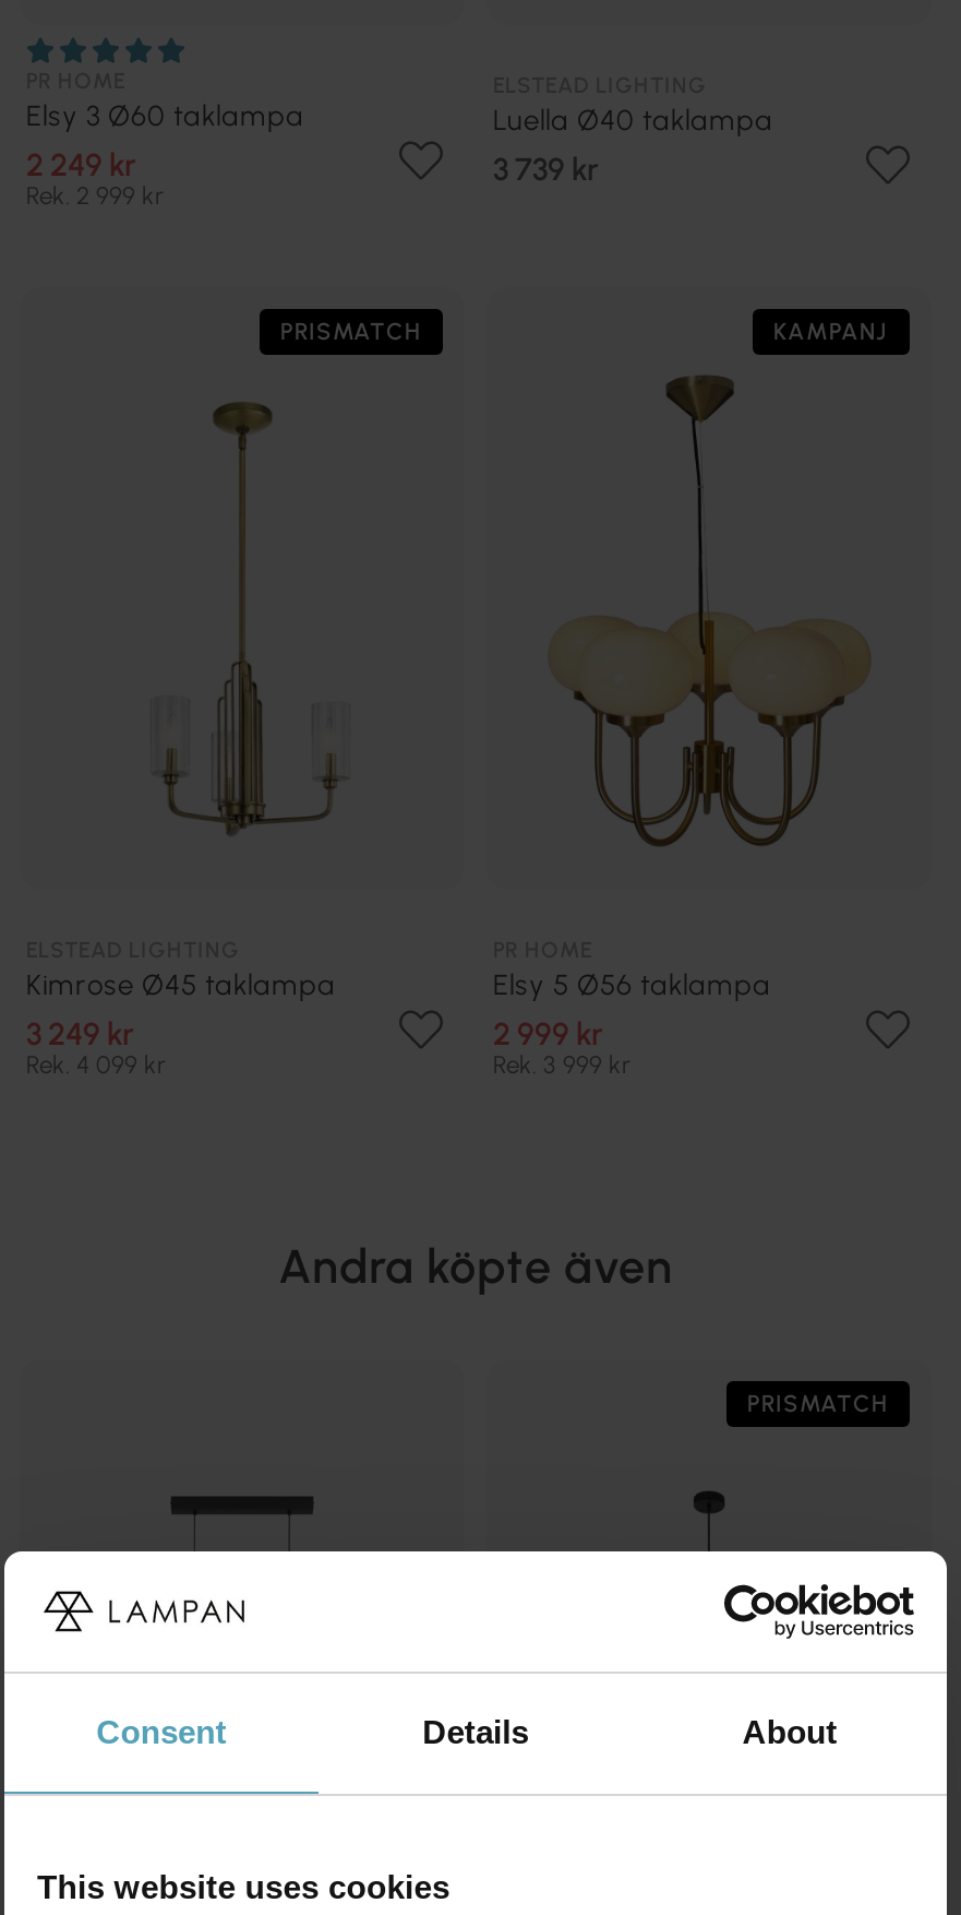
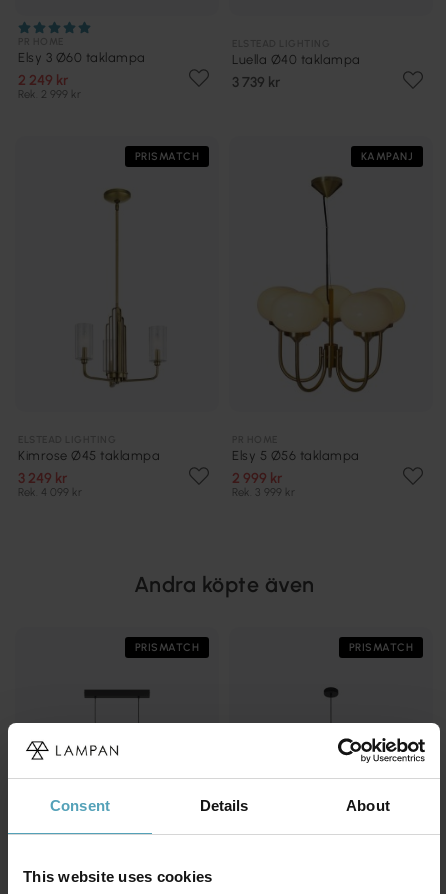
none -> [134,640,199,653] PRISMATCH

